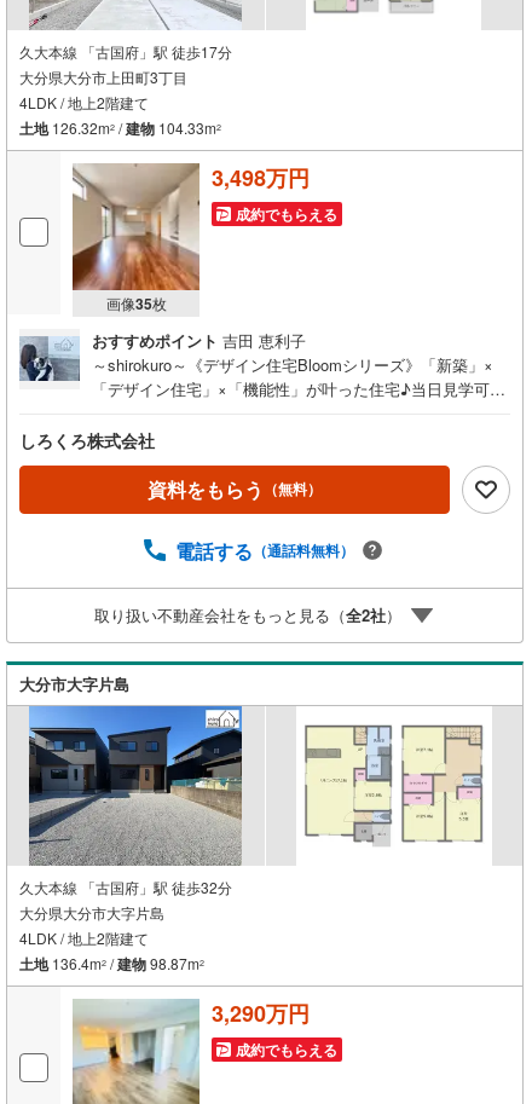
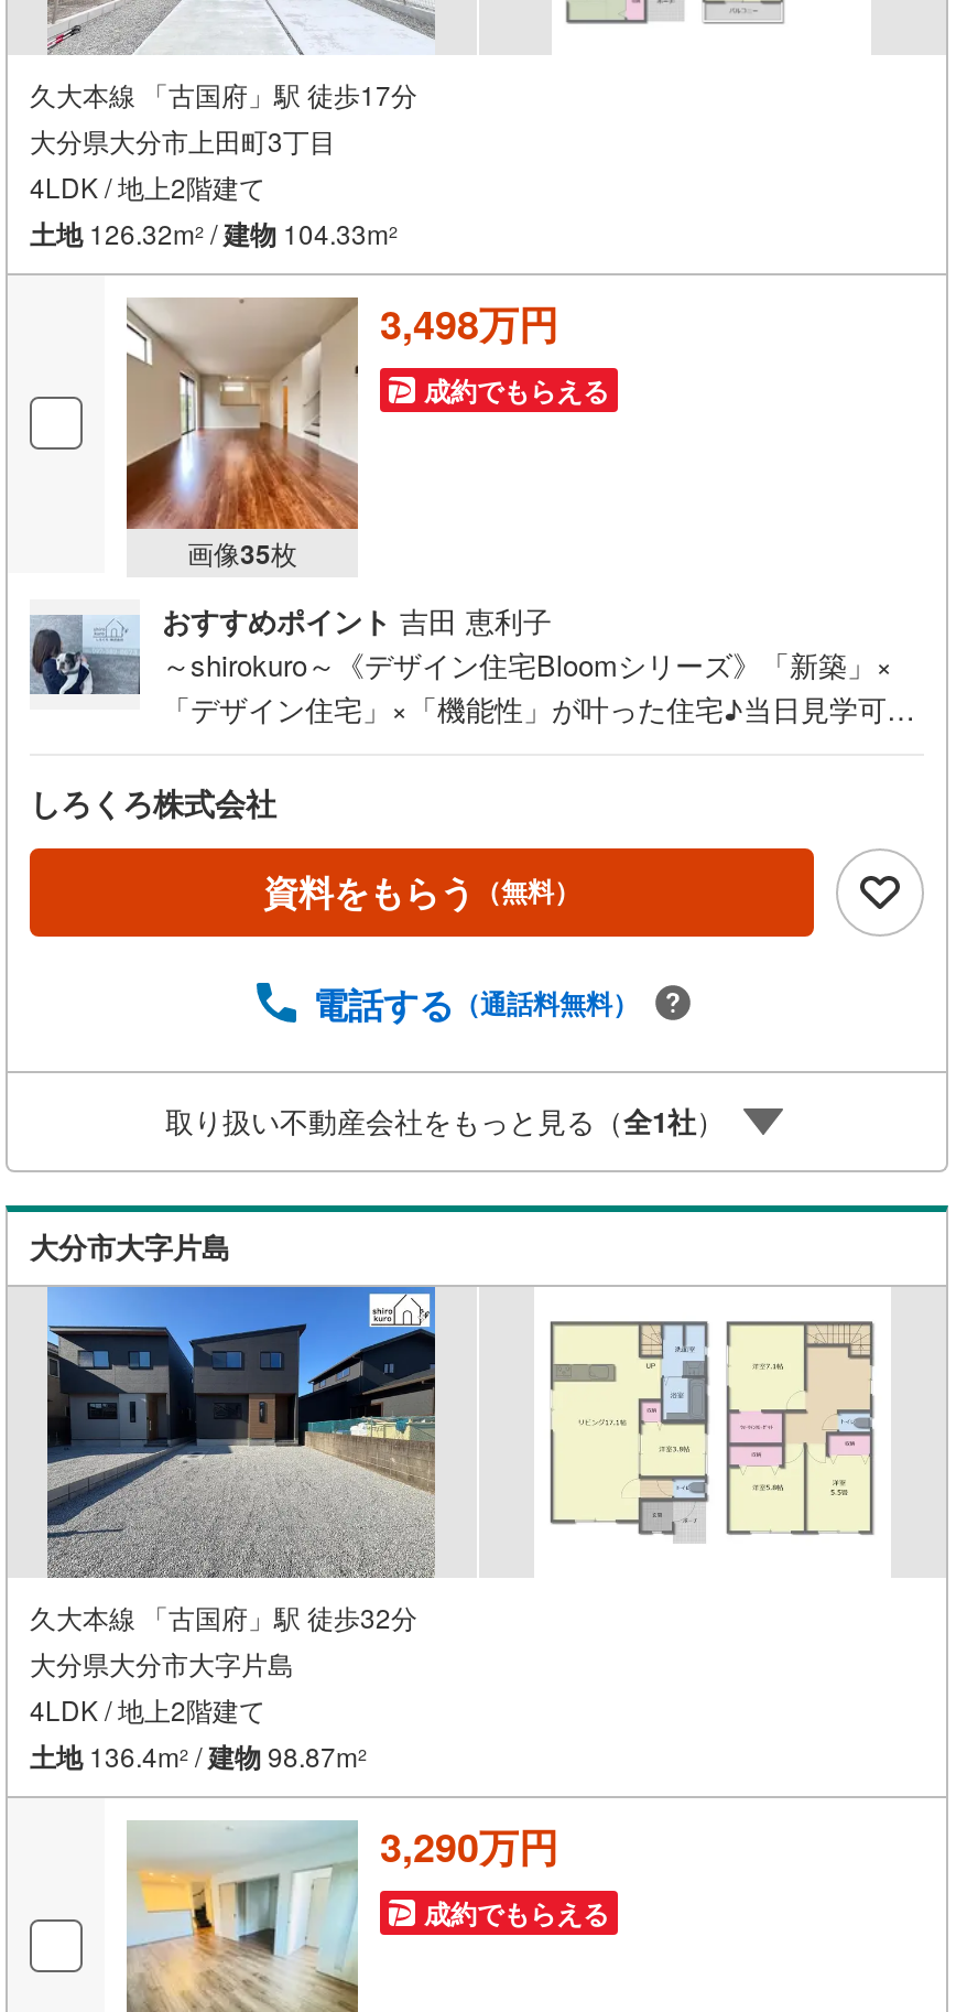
[94,603,401,626] 取り扱い不動産会社をもっと見る（全2社） -> [165,1099,725,1141] 取り扱い不動産会社をもっと見る（全1社）

